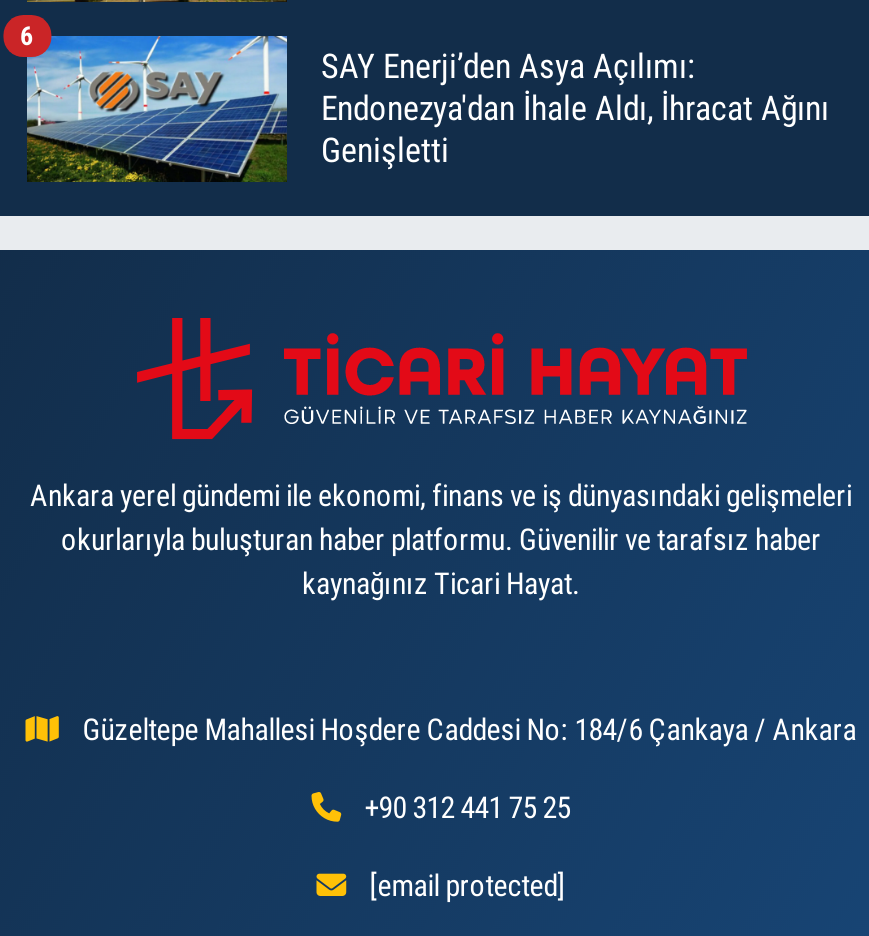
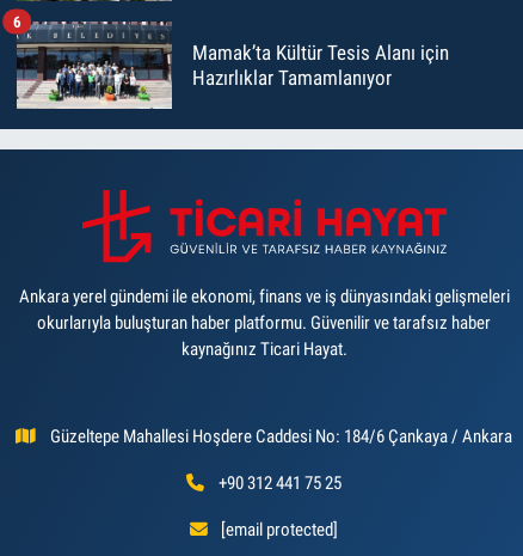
[25,34,829,184] [image] | SAY Enerji’den Asya Açılımı: | Endonezya'dan İhale Aldı, İhracat Ağını | Genişletti -> [16,20,449,110] [image] | Mamak’ta Kültür Tesis Alanı için | Hazırlıklar Tamamlanıyor

